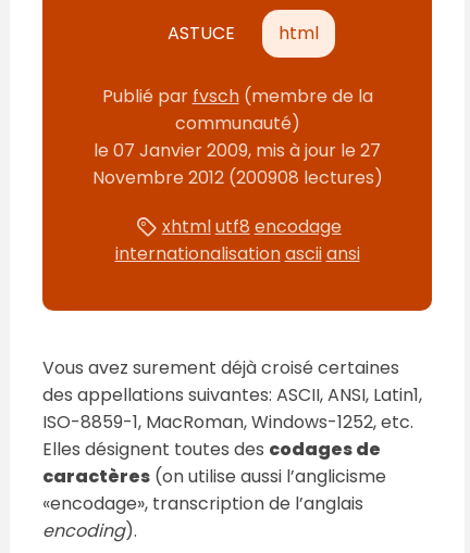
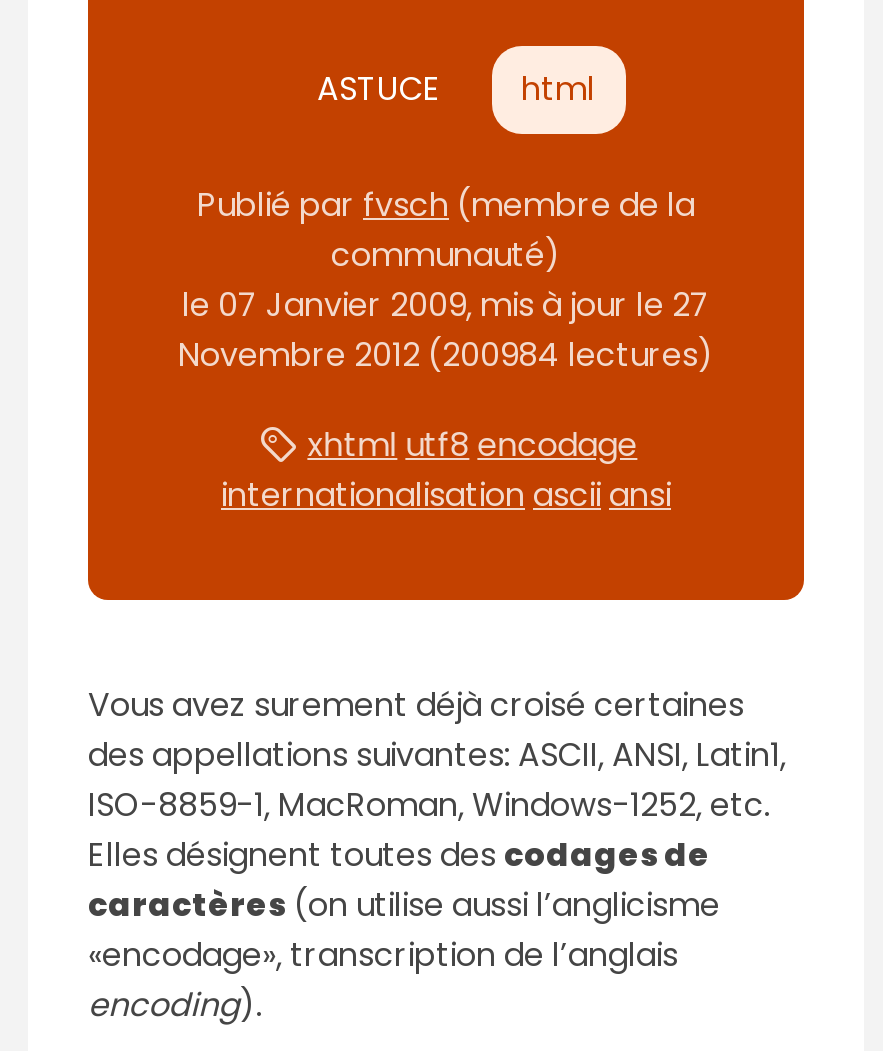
[92,165,382,190] Novembre 2012 (200908 lectures) -> [178,331,714,377] Novembre 2012 (200984 lectures)

